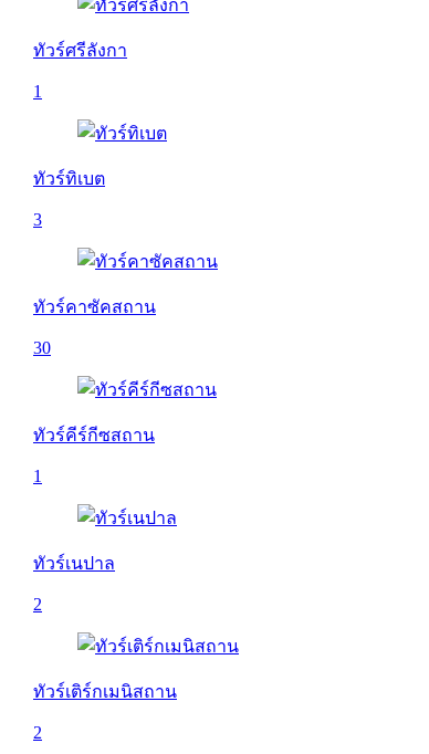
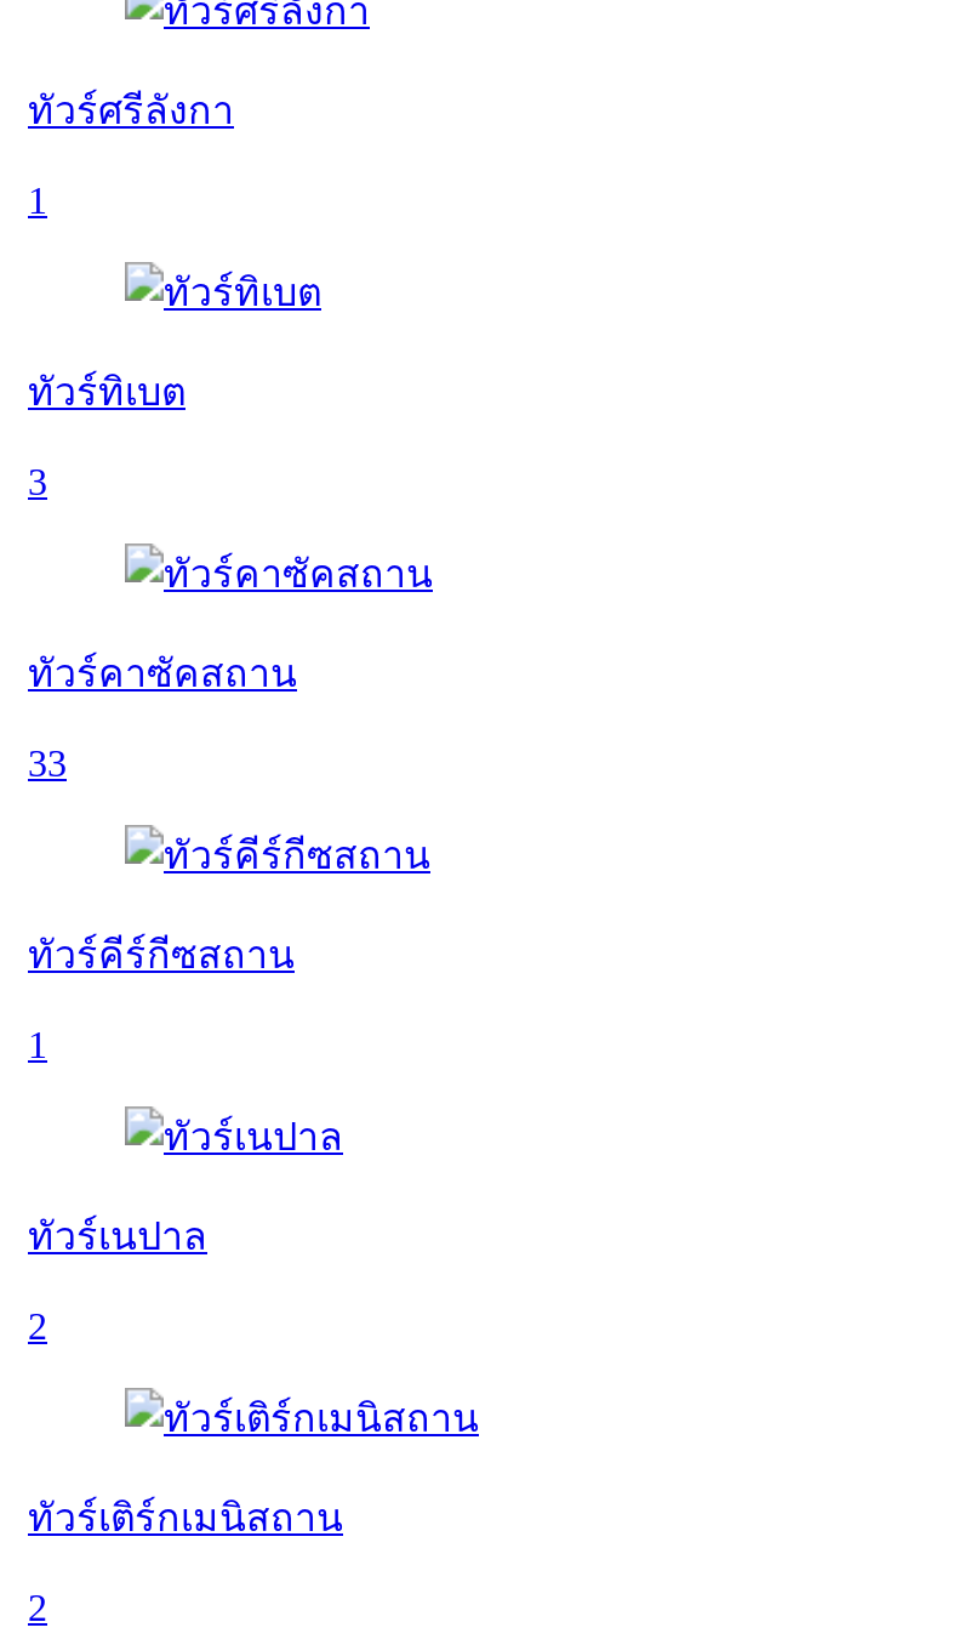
[33,338,51,357] 30 -> [28,742,67,784] 33

